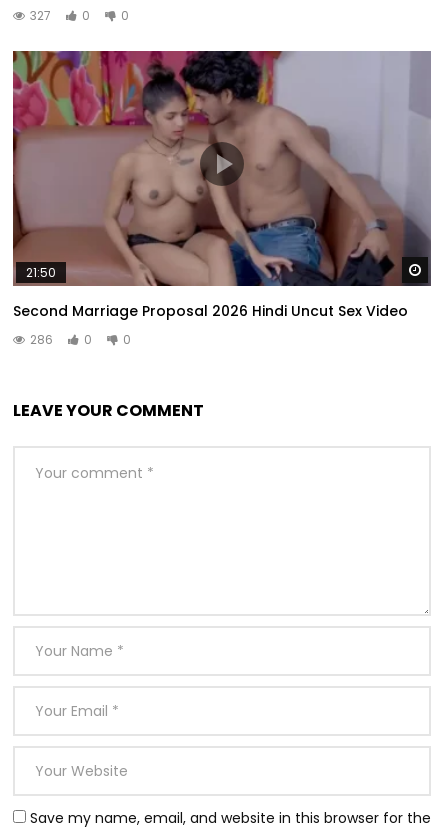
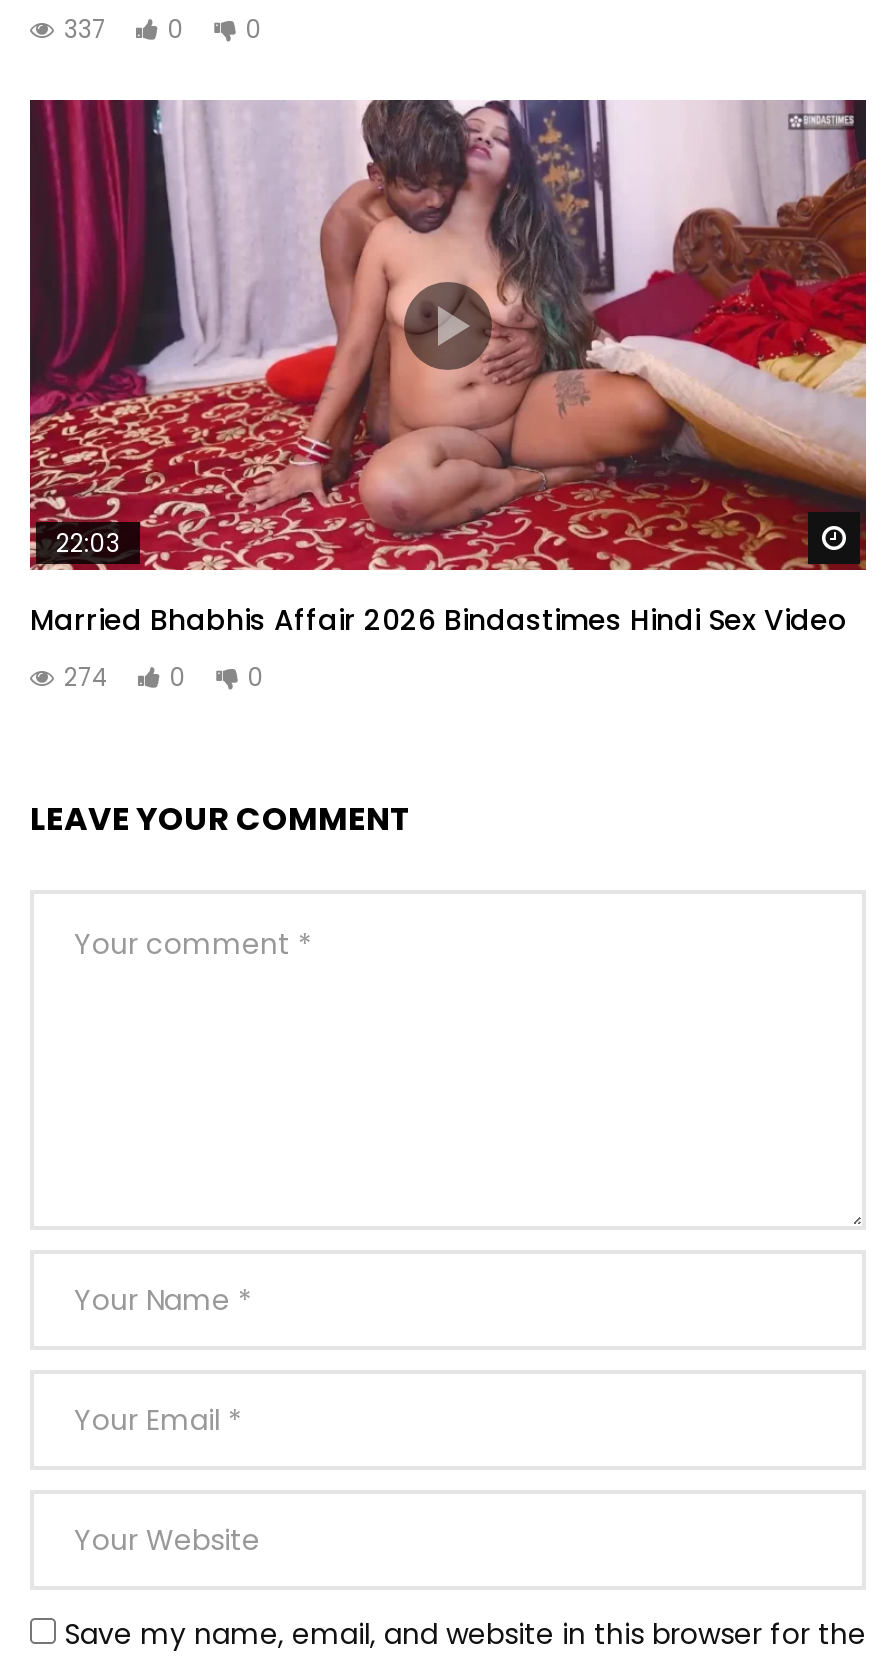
[30,7,129,24] 327 0 0 -> [64,12,262,46] 337 0 0
[12,50,431,287] [image] | 21:50 -> [28,98,868,572] [image] | 22:03
[13,301,408,321] Second Marriage Proposal 2026 Hindi Uncut Sex Video -> [30,601,848,641] Married Bhabhis Affair 2026 Bindastimes Hindi Sex Video
[30,331,131,348] 286 0 0 -> [64,661,264,695] 274 0 0

